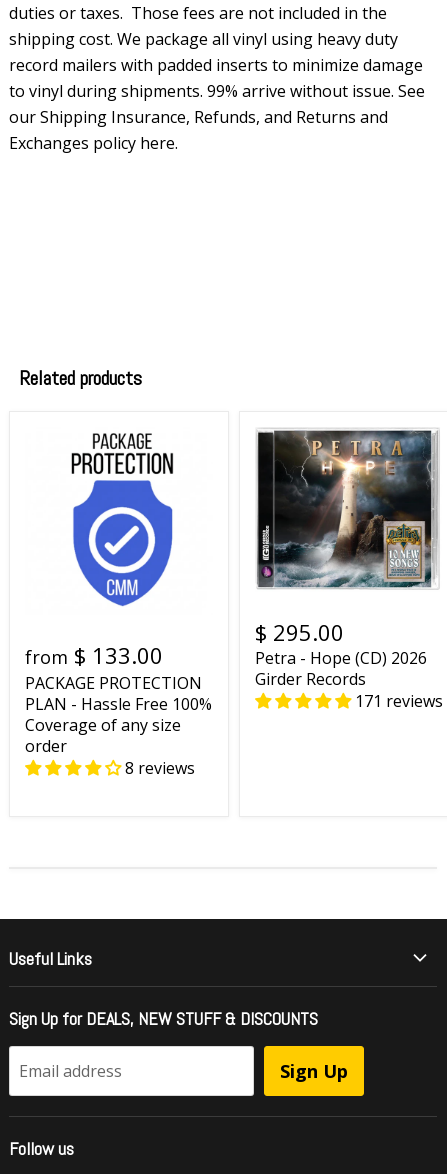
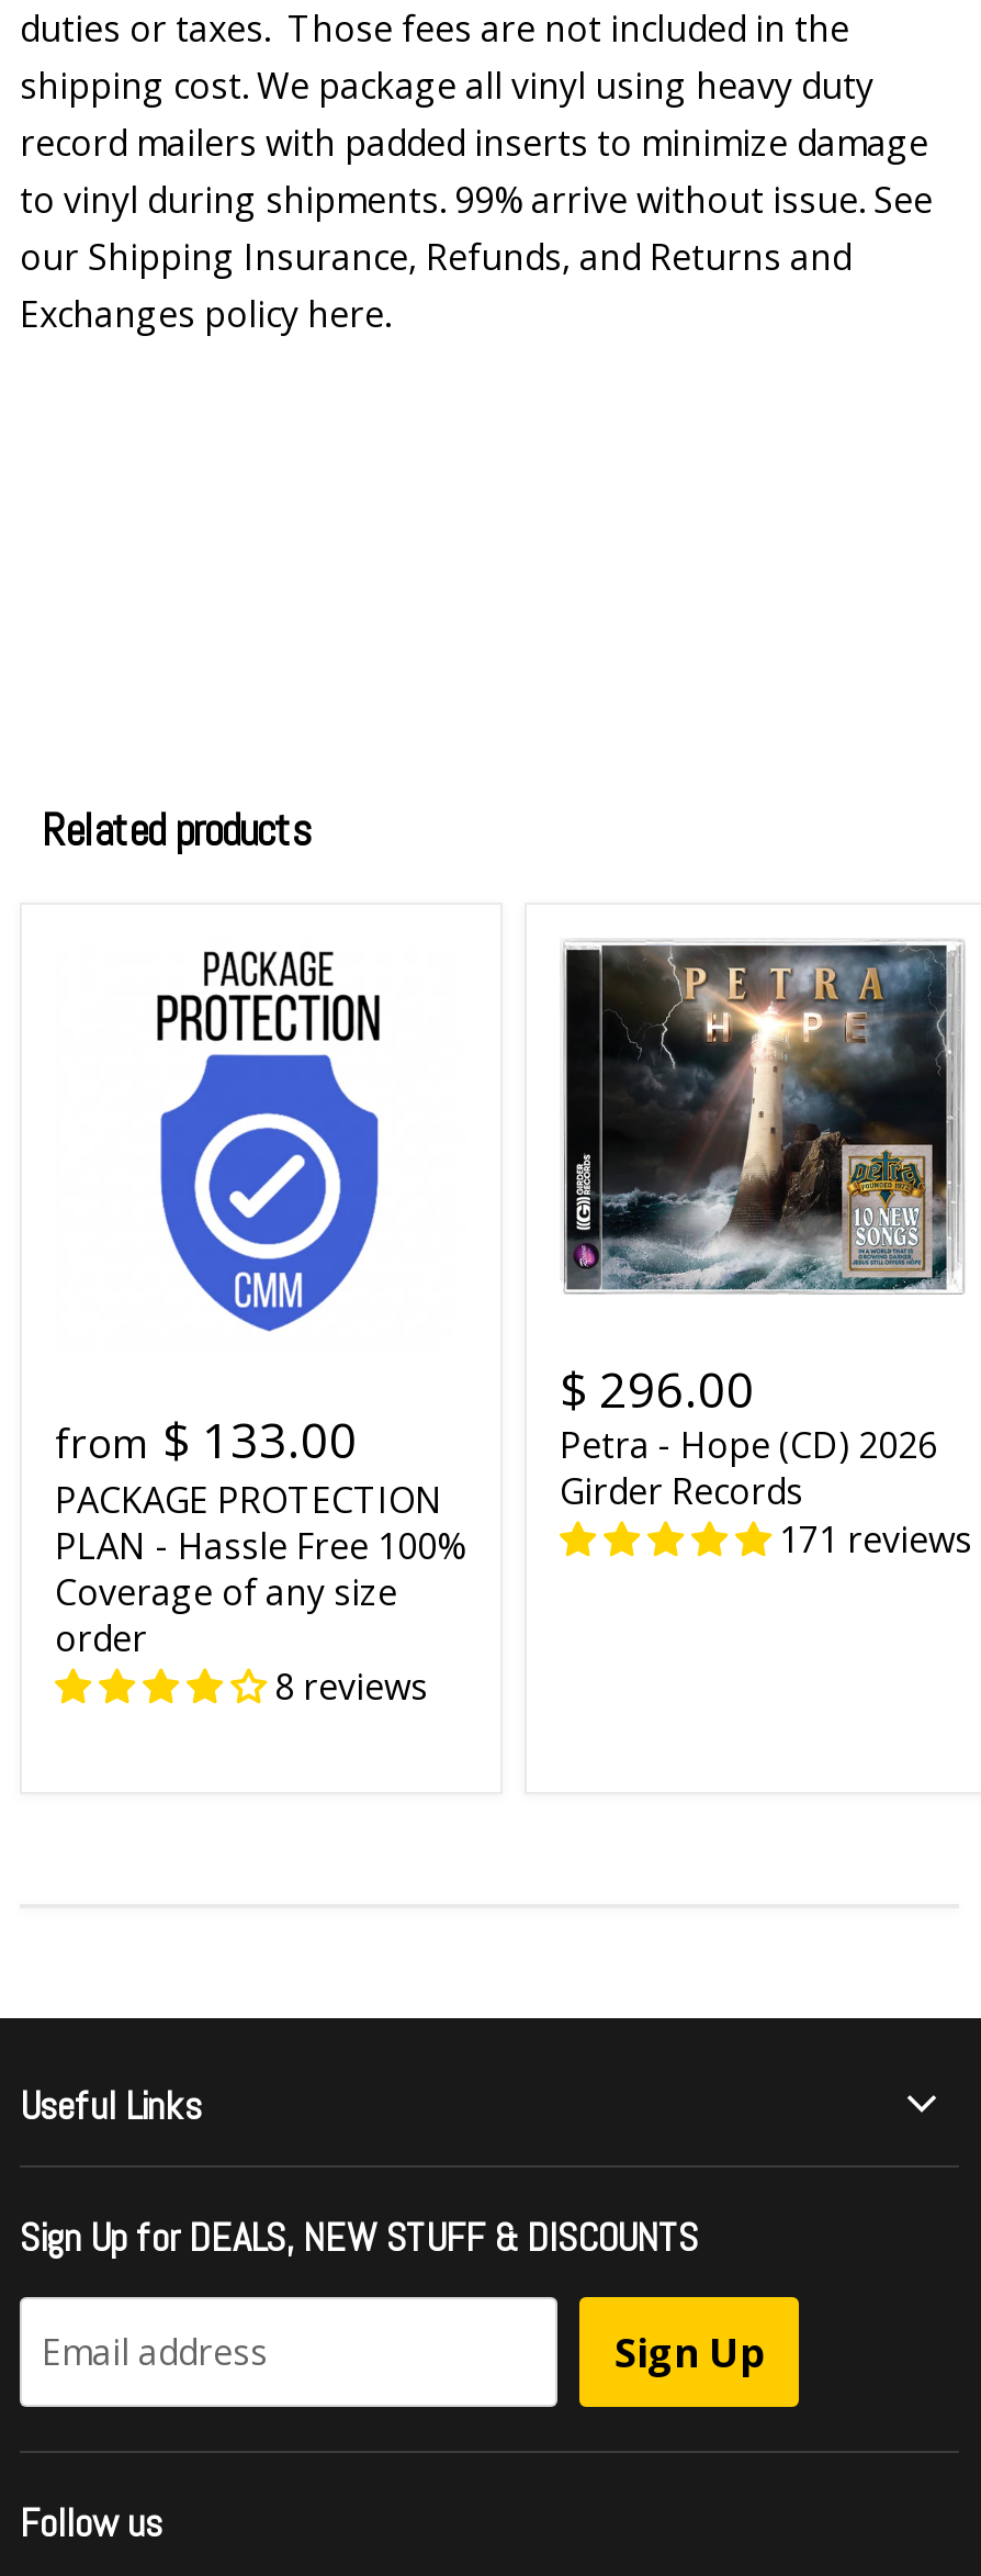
[255,617,344,647] $ 295.00 -> [560,1355,755,1421] $ 296.00

